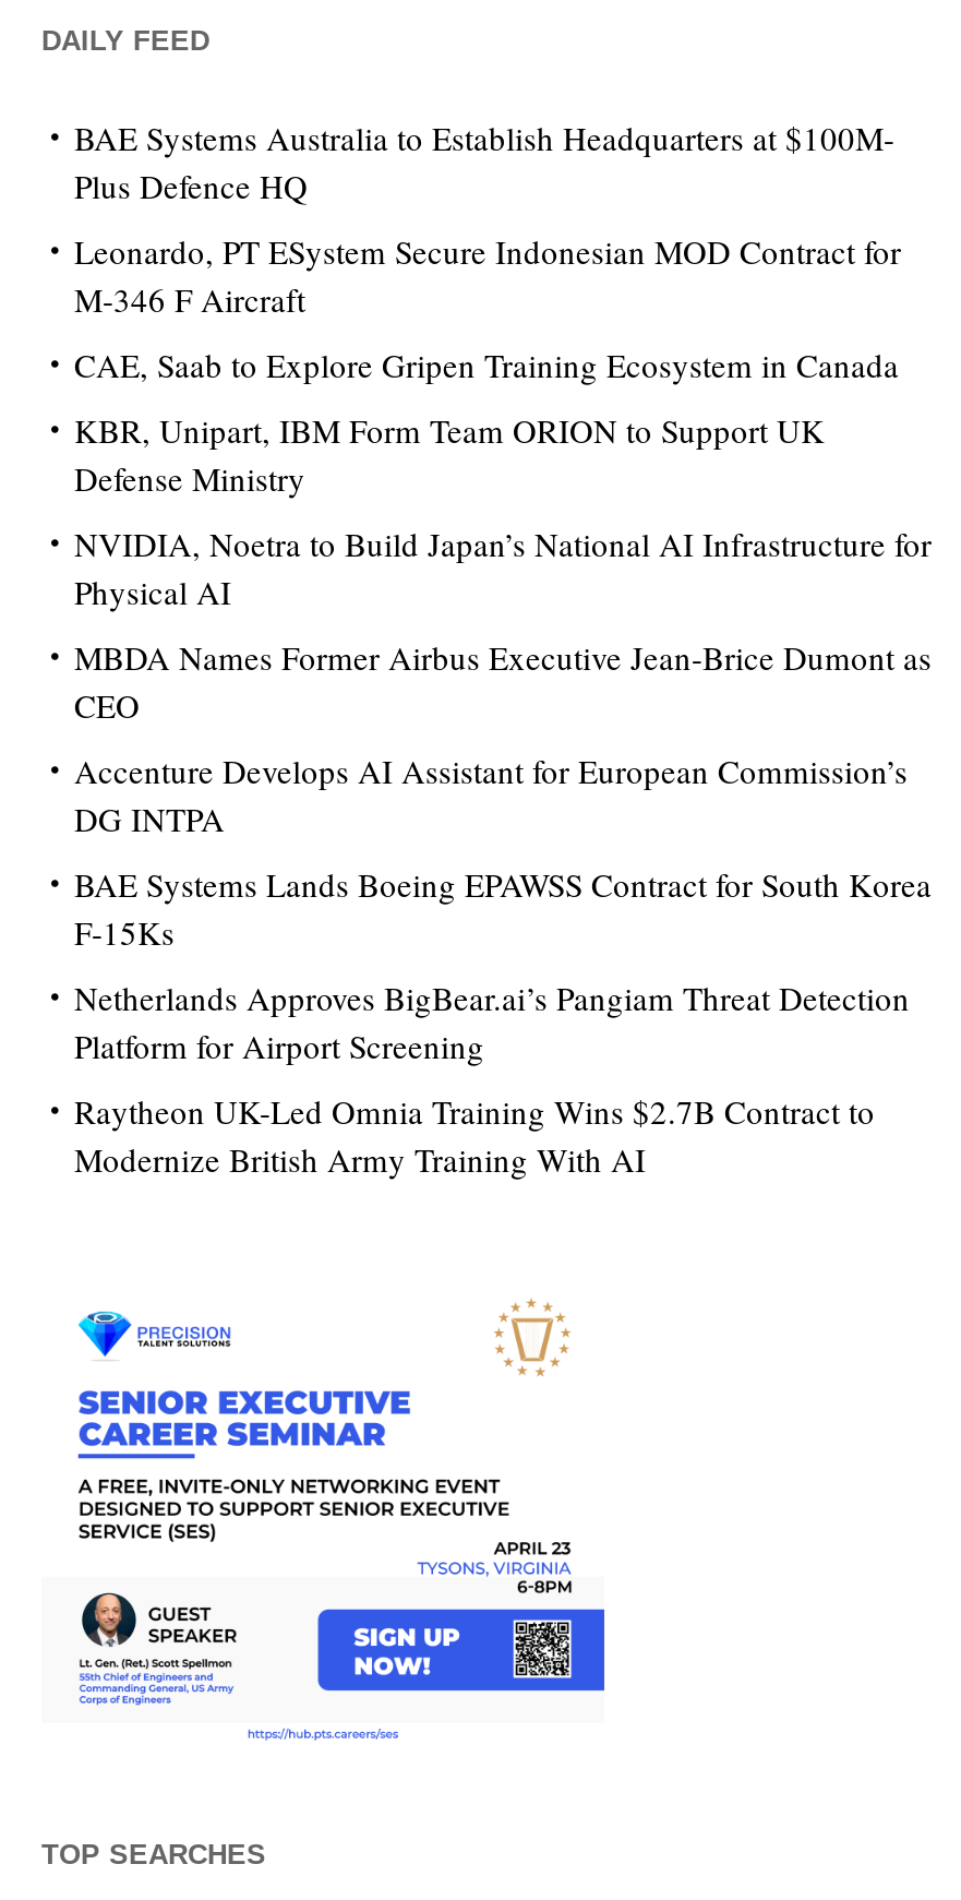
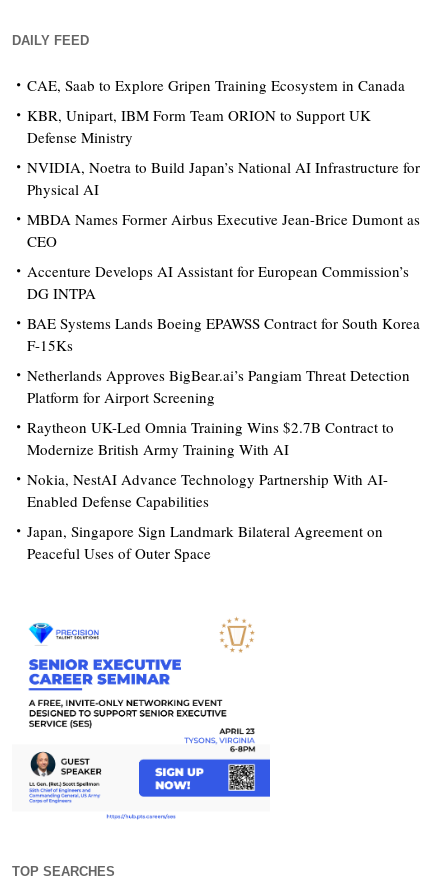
[74,116,901,321] BAE Systems Australia to Establish Headquarters at $100M- | Plus Defence HQ | Leonardo, PT ESystem Secure Indonesian MOD Contract for | M-346 F Aircraft -> none
moved [74,343,932,1181] -> [27,75,420,459]: CAE, Saab to Explore Gripen Training Ecosystem in Canada | KBR, Unipart, IBM Form Team ORION to Support UK | Defense Ministry | ... | Raytheon UK-Led Omnia Training Wins $2.7B Contract to | Modernize British Army Training With AI
none -> [27,469,388,563] Nokia, NestAI Advance Technology Partnership With AI- | Enabled Defense Capabilities | Japan, Singapore Sign Landmark Bilateral Agreement on | Peaceful Uses of Outer Space

